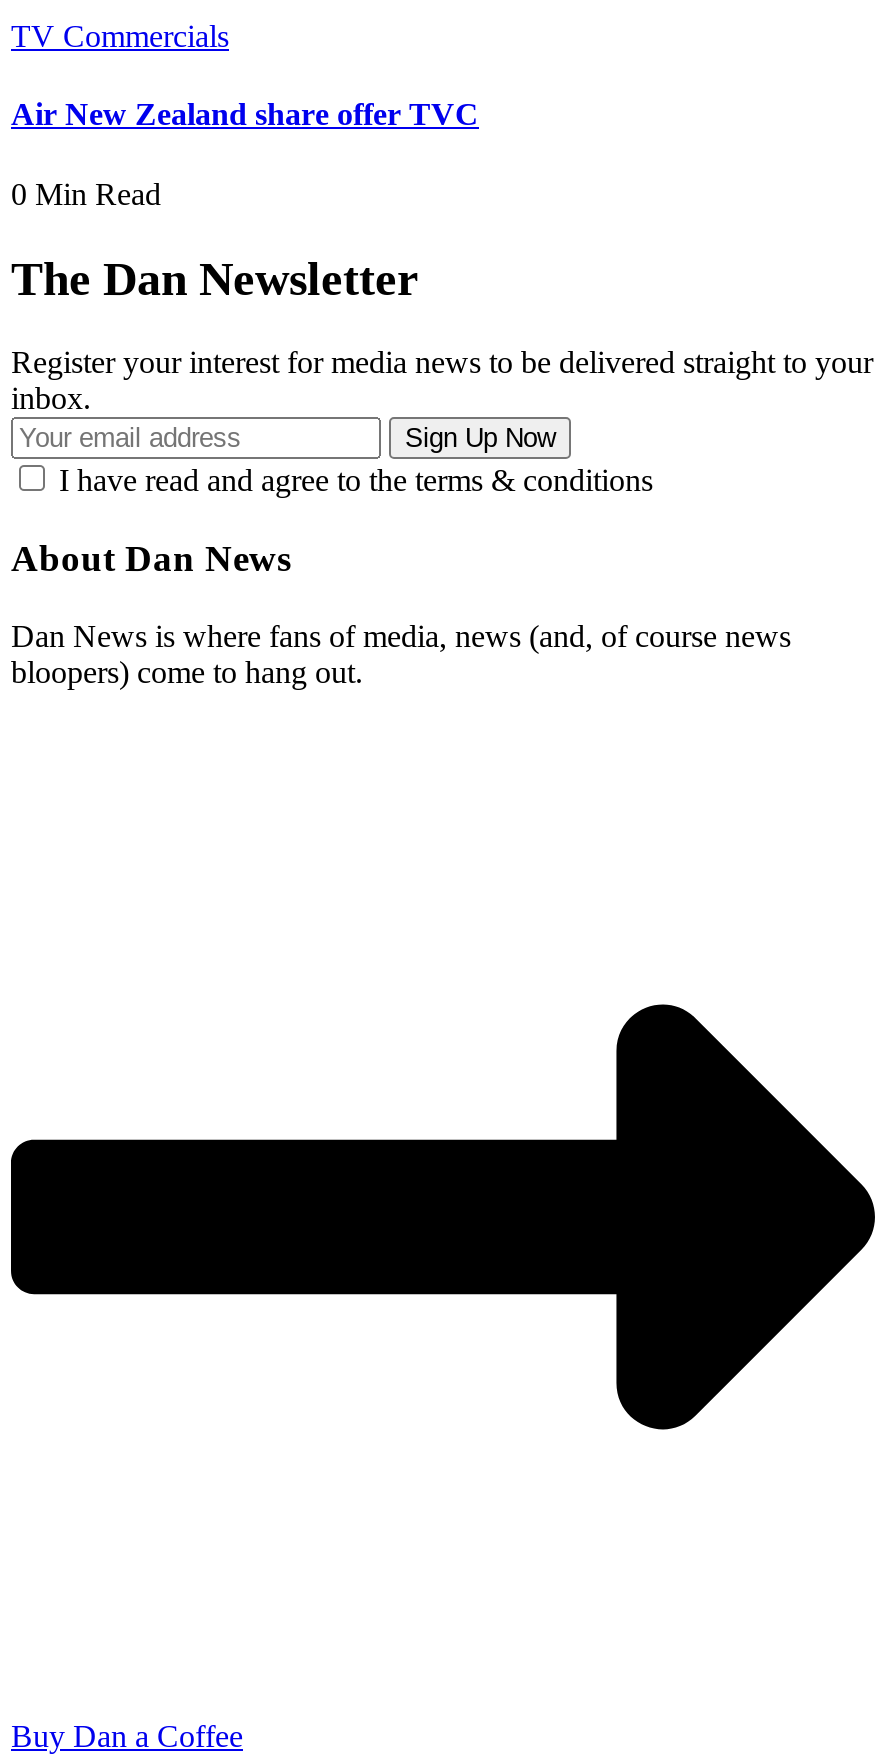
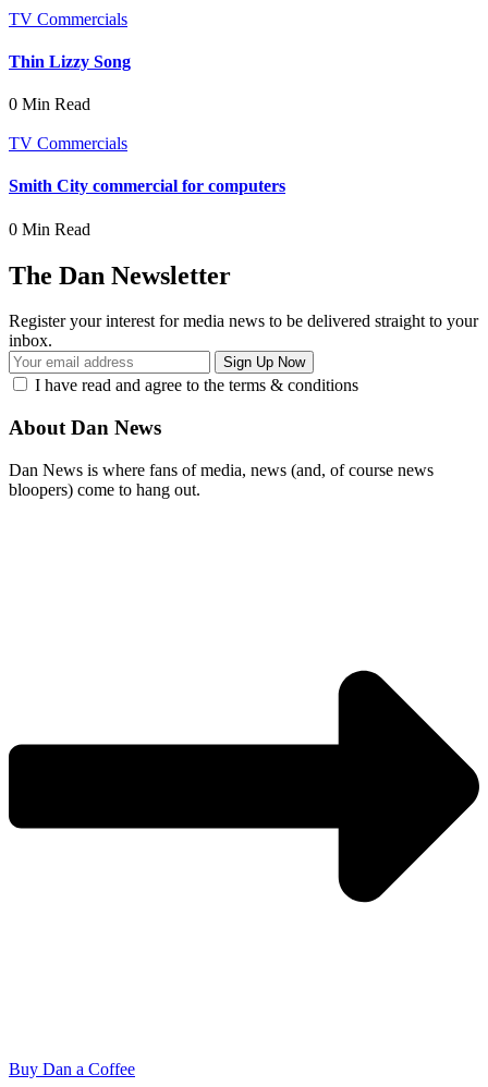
[11,98,479,132] Air New Zealand share offer TVC -> [9,52,285,195] Thin Lizzy Song | 0 Min Read | TV Commercials | Smith City commercial for computers

